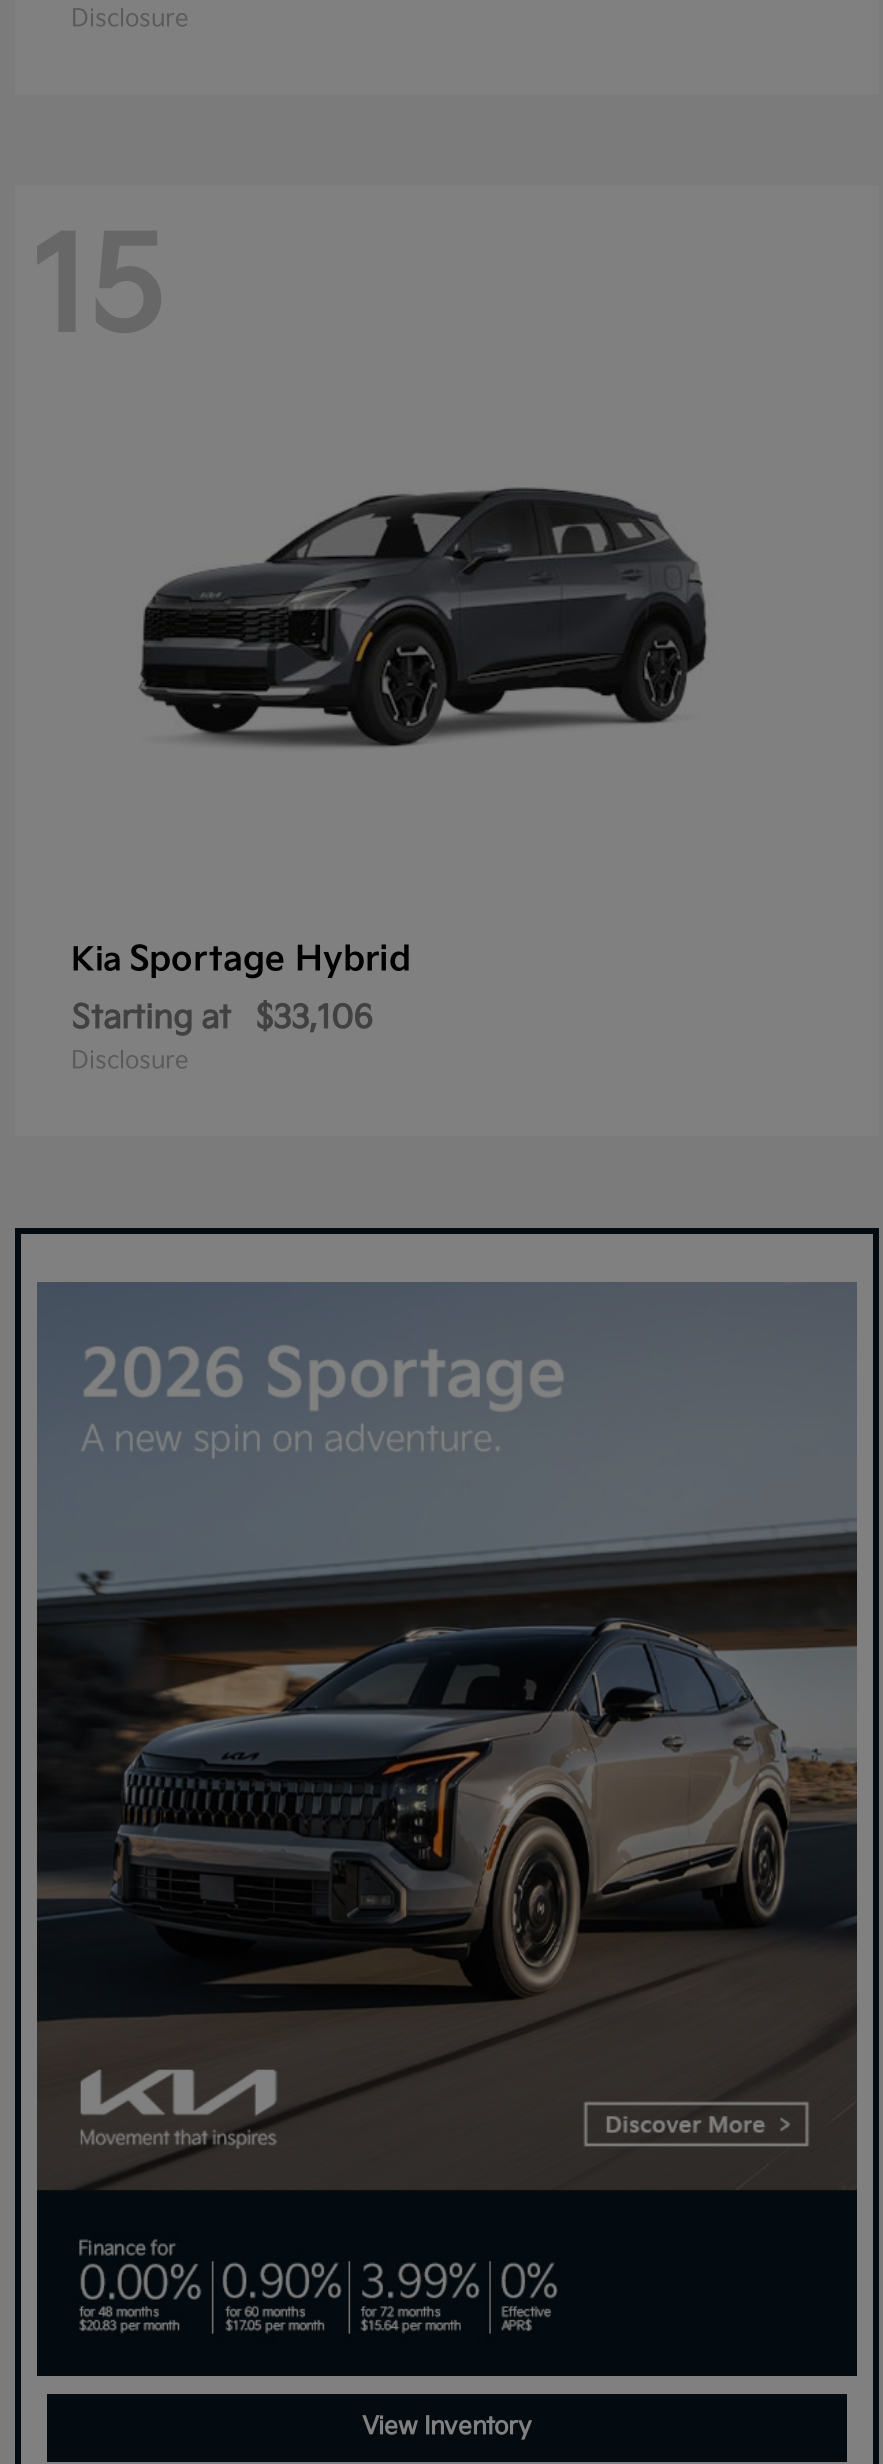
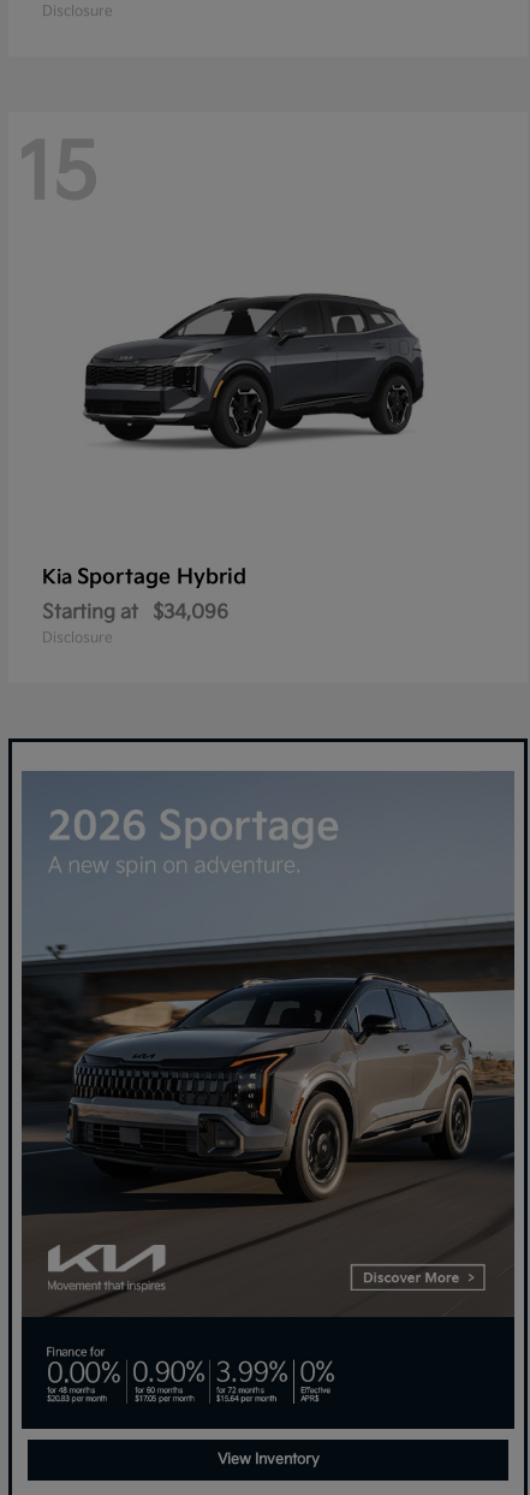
[71,1000,373,1038] Starting at $33,106 -> [42,601,228,624] Starting at $34,096

